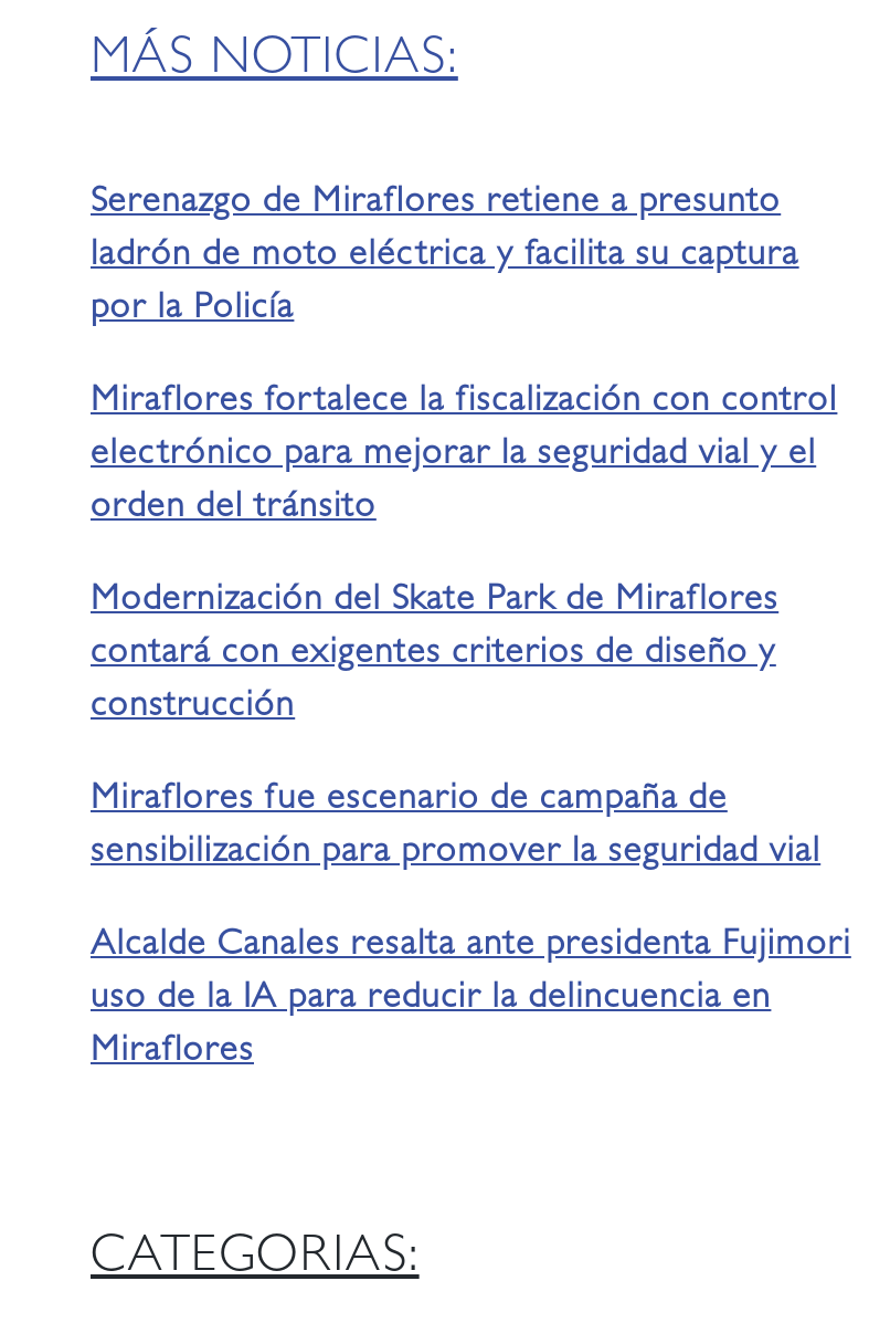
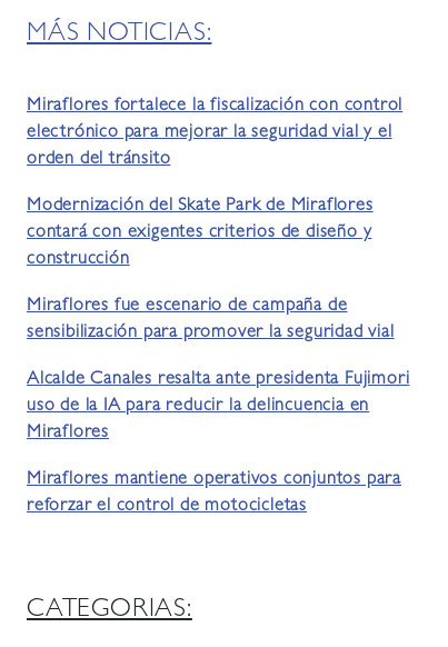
[91,187,799,328] Serenazgo de Miraflores retiene a presunto | ladrón de moto eléctrica y facilita su captura | por la Policía -> none
moved [91,386,851,1071] -> [27,98,410,443]: Miraflores fortalece la fiscalización con control | electrónico para mejorar la seguridad vial y el | orden del tránsito | ... | uso de la IA para reducir la delincuencia en | Miraflores
none -> [27,472,401,516] Miraflores mantiene operativos conjuntos para | reforzar el control de motocicletas

